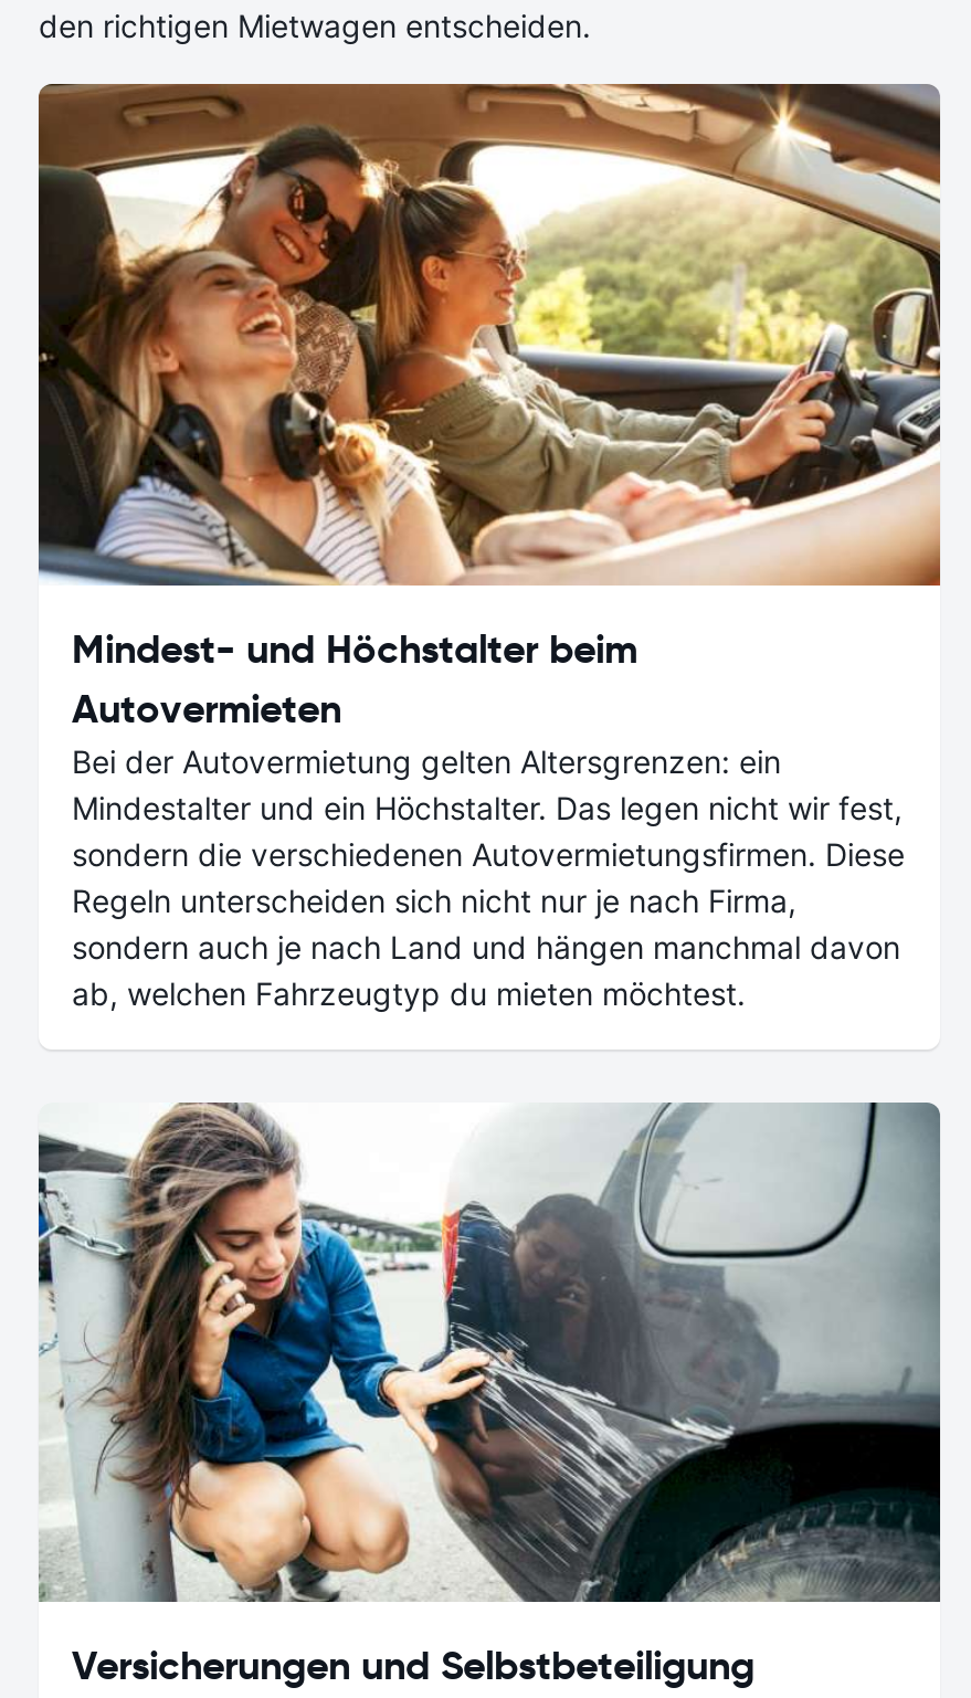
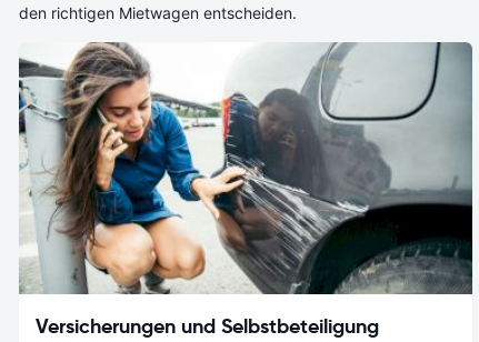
[36,82,942,1011] [image] | Mindest- und Höchstalter beim | Autovermieten | Bei der Autovermietung gelten Altersgrenzen: ein | Mindestalter und ein Höchstalter. Das legen nicht wir fest, | sondern die verschiedenen Autovermietungsfirmen. Diese | Regeln unterscheiden sich nicht nur je nach Firma, | sondern auch je nach Land und hängen manchmal davon | ab, welchen Fahrzeugtyp du mieten möchtest. -> none

